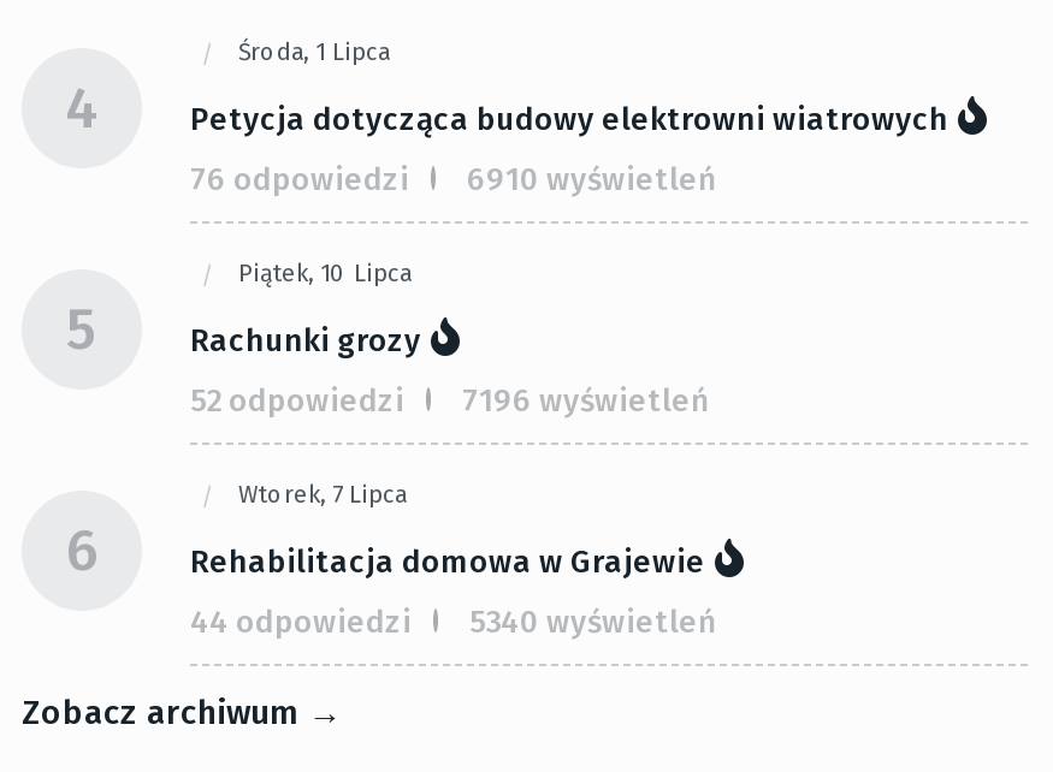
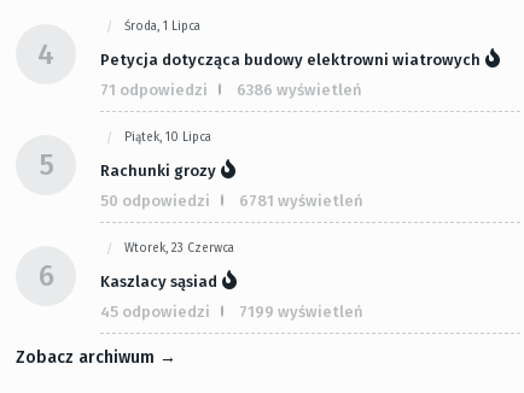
[190,161,409,197] 76 odpowiedzi -> [100,81,208,99] 71 odpowiedzi
[467,161,717,197] 6910 wyświetleń -> [237,81,362,99] 6386 wyświetleń
[190,383,404,419] 52 odpowiedzi -> [100,192,210,210] 50 odpowiedzi
[462,383,710,419] 7196 wyświetleń -> [239,192,363,210] 6781 wyświetleń
[238,481,407,510] Wtorek, 7 Lipca -> [124,241,234,256] Wtorek, 23 Czerwca
[190,544,705,580] Rehabilitacja domowa w Grajewie -> [100,273,217,291] Kaszlacy sąsiad
[190,604,717,640] 44 odpowiedzi | 5340 wyświetleń -> [100,303,363,321] 45 odpowiedzi | 7199 wyświetleń

